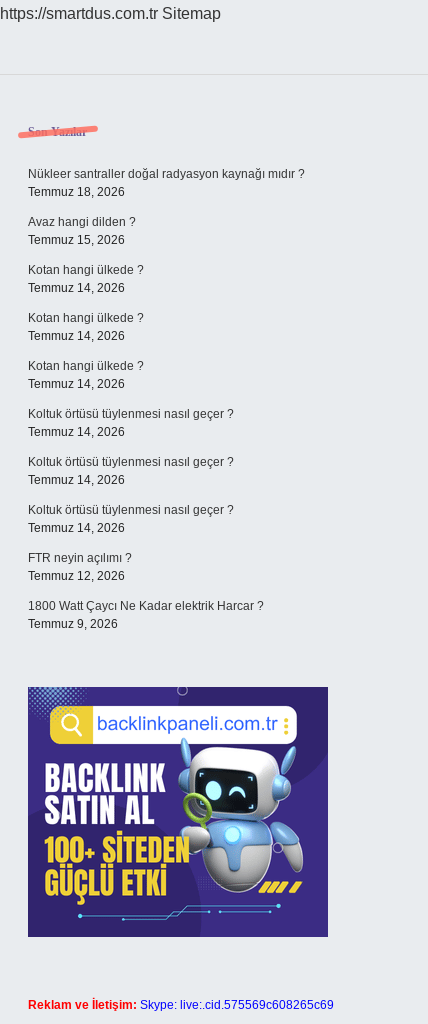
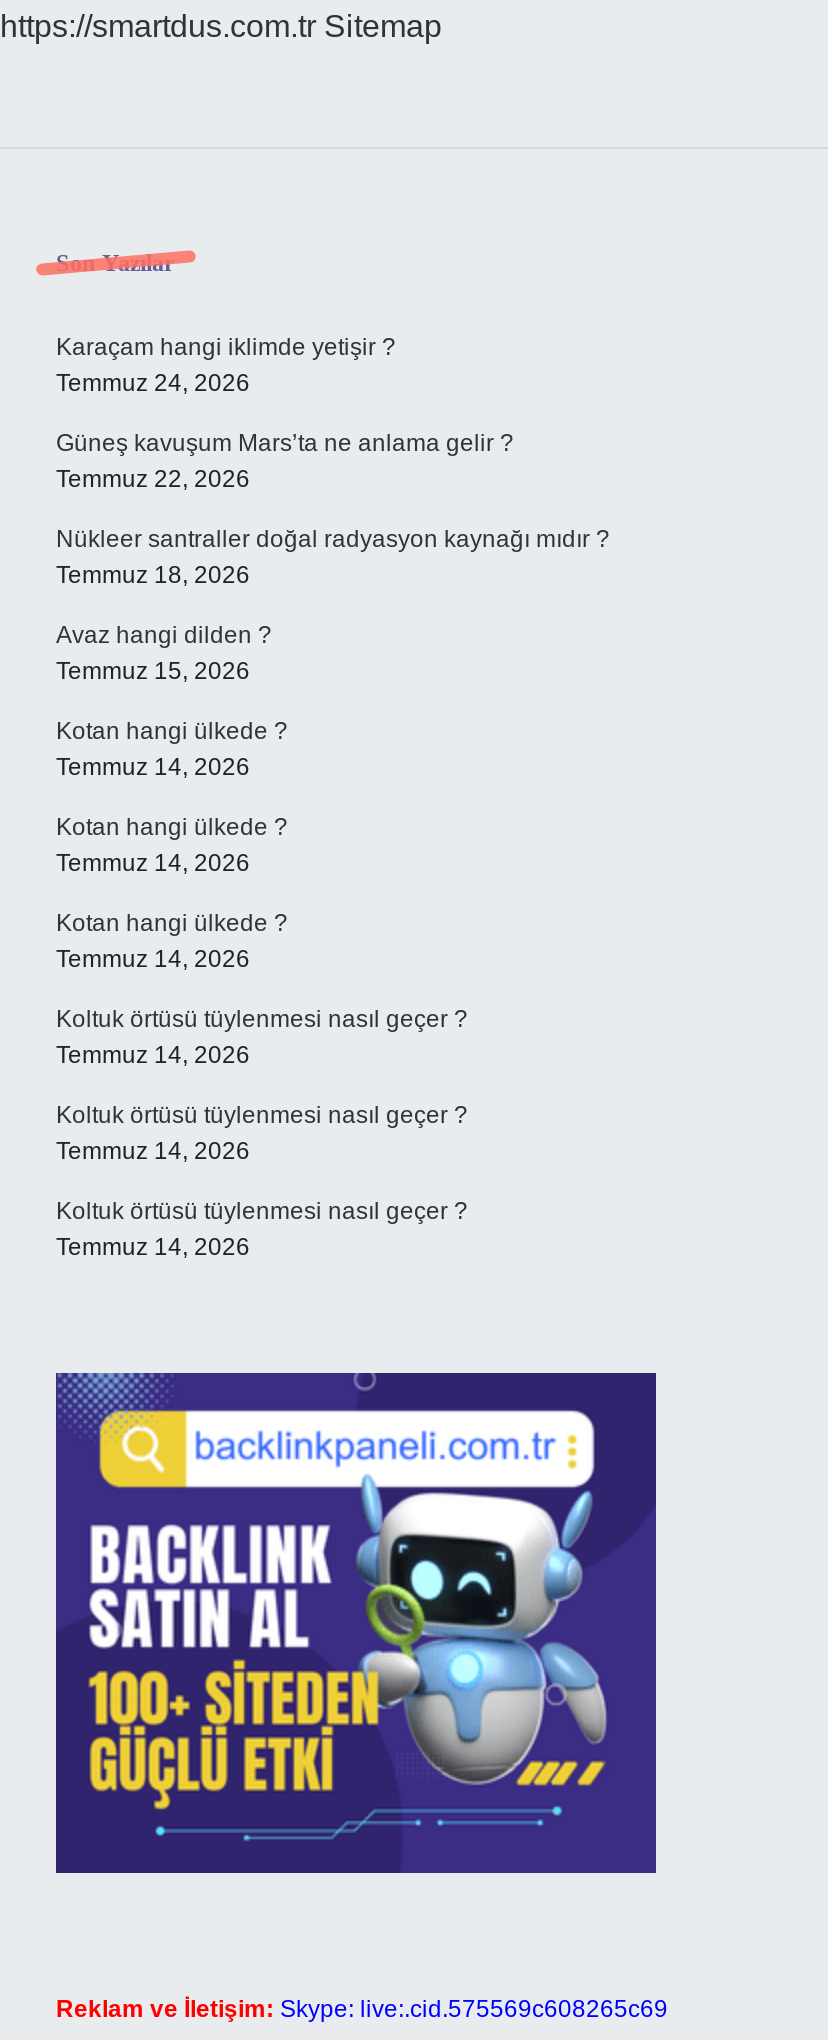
none -> [56,333,514,493] Karaçam hangi iklimde yetişir ? | Temmuz 24, 2026 | Güneş kavuşum Mars’ta ne anlama gelir ? | Temmuz 22, 2026
moved [28,167,305,535] -> [56,525,610,1261]: Nükleer santraller doğal radyasyon kaynağı mıdır ? | Temmuz 18, 2026 | Avaz hangi dilden ? | ... | Koltuk örtüsü tüylenmesi nasıl geçer ? | Temmuz 14, 2026
[28,551,264,631] FTR neyin açılımı ? | Temmuz 12, 2026 | 1800 Watt Çaycı Ne Kadar elektrik Harcar ? | Temmuz 9, 2026 -> none

